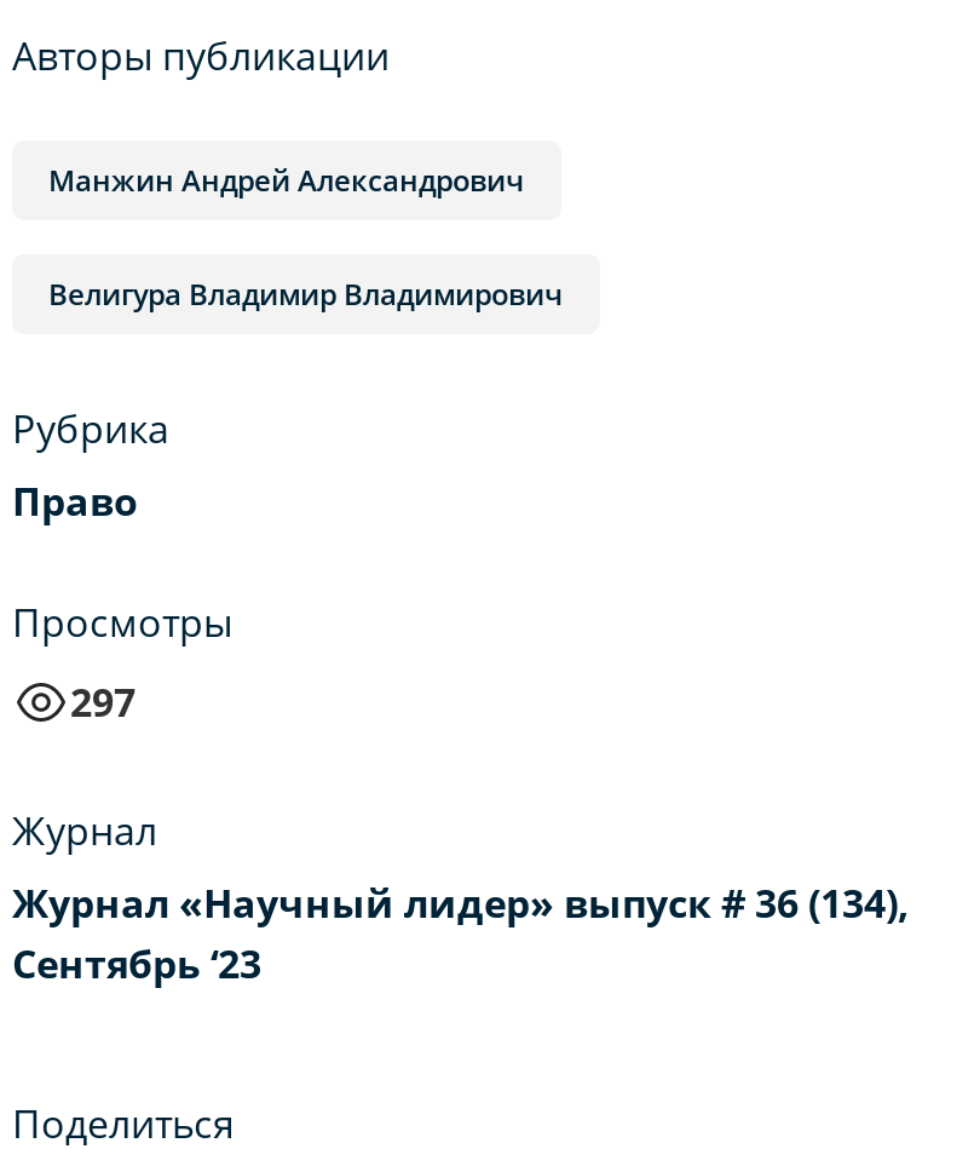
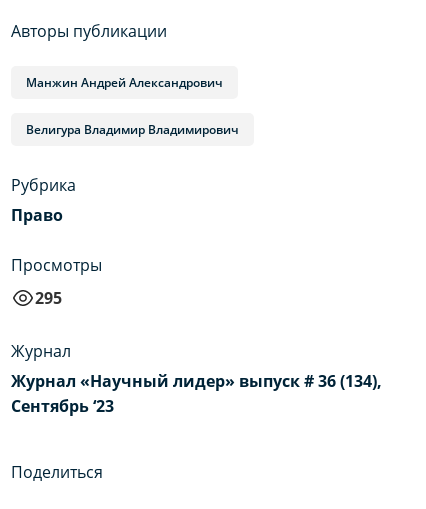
[70,676,136,729] 297 -> [35,287,62,309] 295

